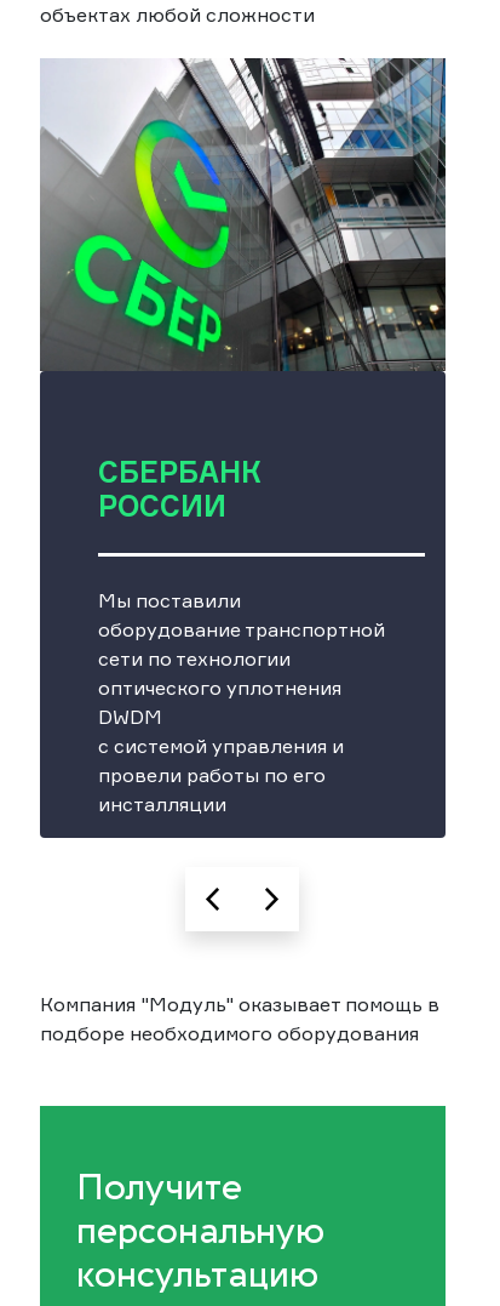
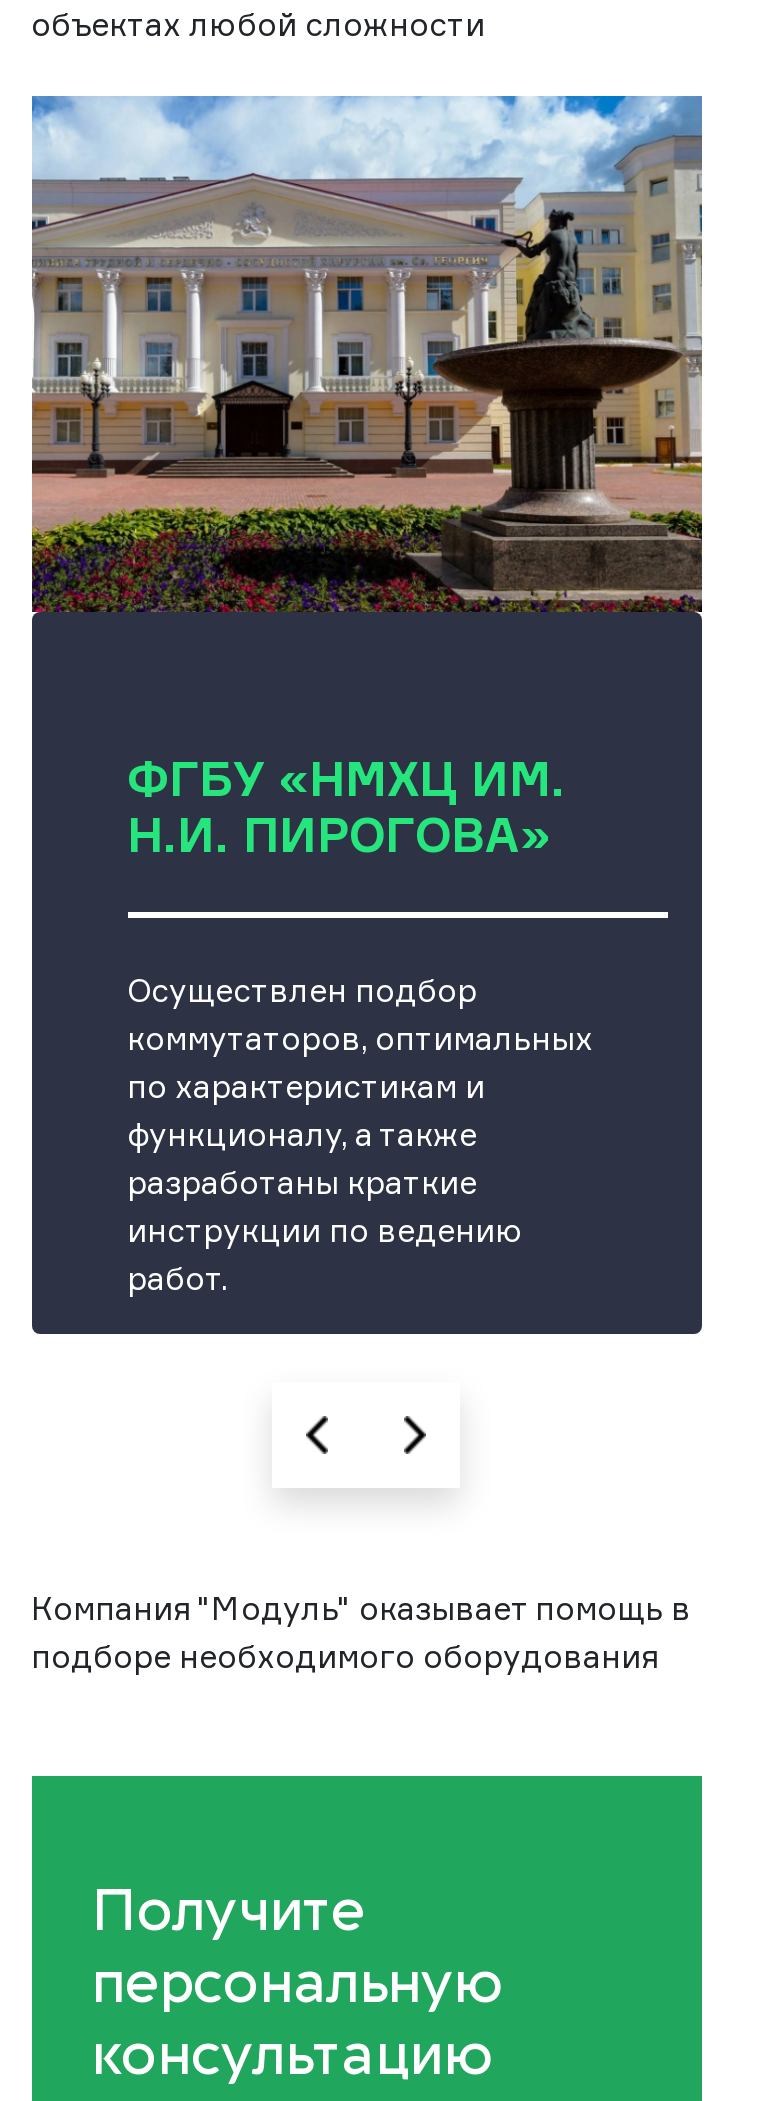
[40,57,447,371] [image] -> [32,94,704,612] [image]
[97,455,261,524] СБЕРБАНК | РОССИИ -> [127,751,565,865] ФГБУ «НМХЦ ИМ. | Н.И. ПИРОГОВА»
[97,589,384,817] Мы поставили | оборудование транспортной | сети по технологии | оптического уплотнения | DWDM | с системой управления и | провели работы по его | инсталляции -> [127,971,593,1299] Осуществлен подбор | коммутаторов, оптимальных | по характеристикам и | функционалу, а также | разработаны краткие | инструкции по ведению | работ.

